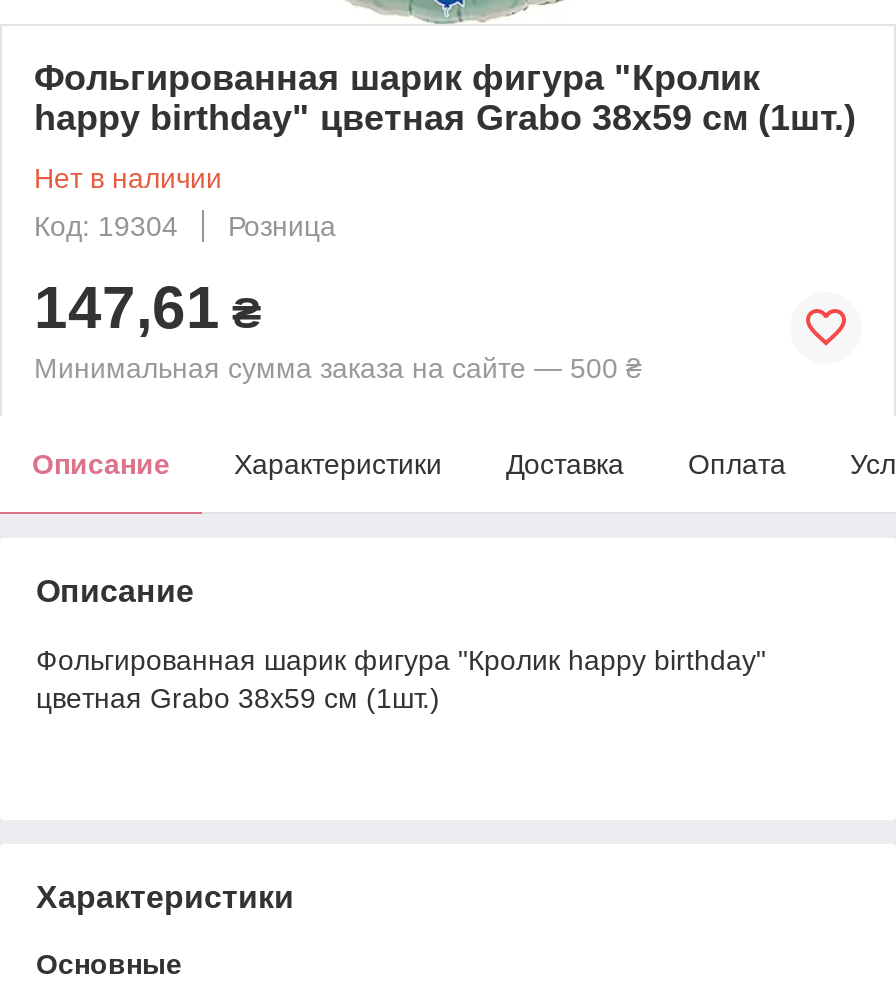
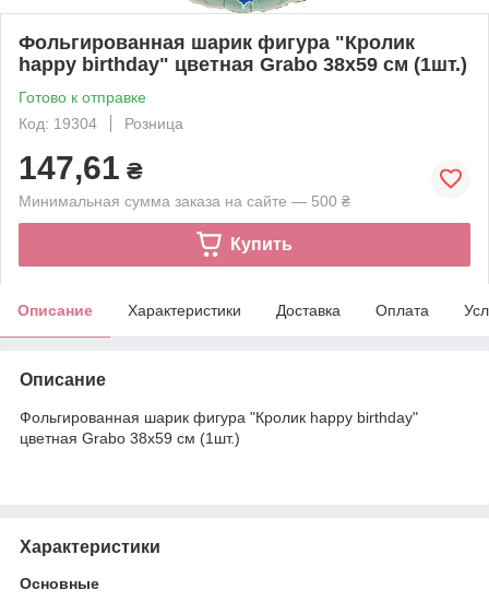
[34,162,222,194] Нет в наличии -> [19,88,146,106] Готово к отправке
none -> [230,235,292,253] Купить

